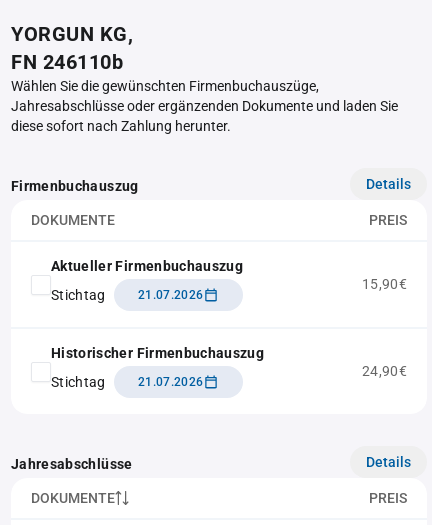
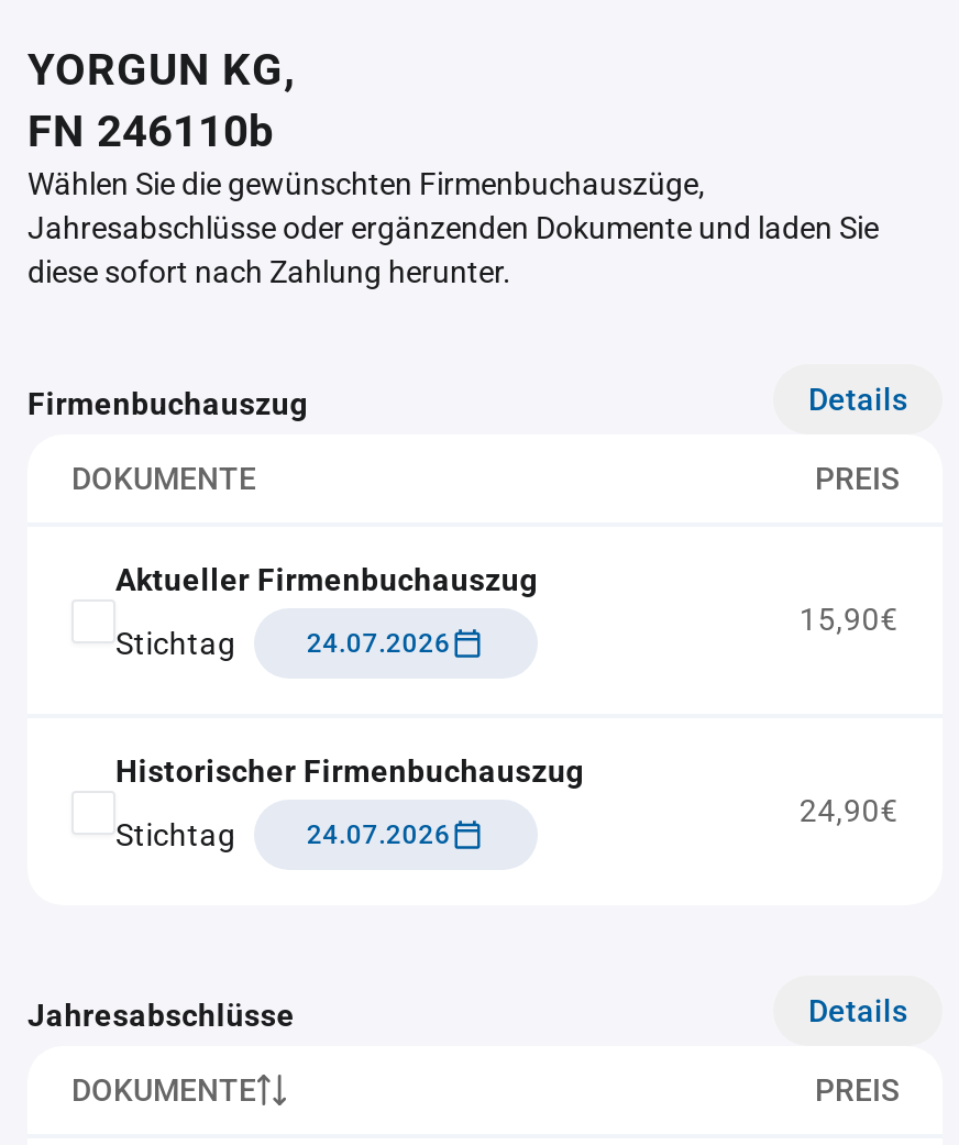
[138,288,203,302] 21.07.2026 -> [306,628,450,659] 24.07.2026
[138,375,203,389] 21.07.2026 -> [306,819,450,850] 24.07.2026

